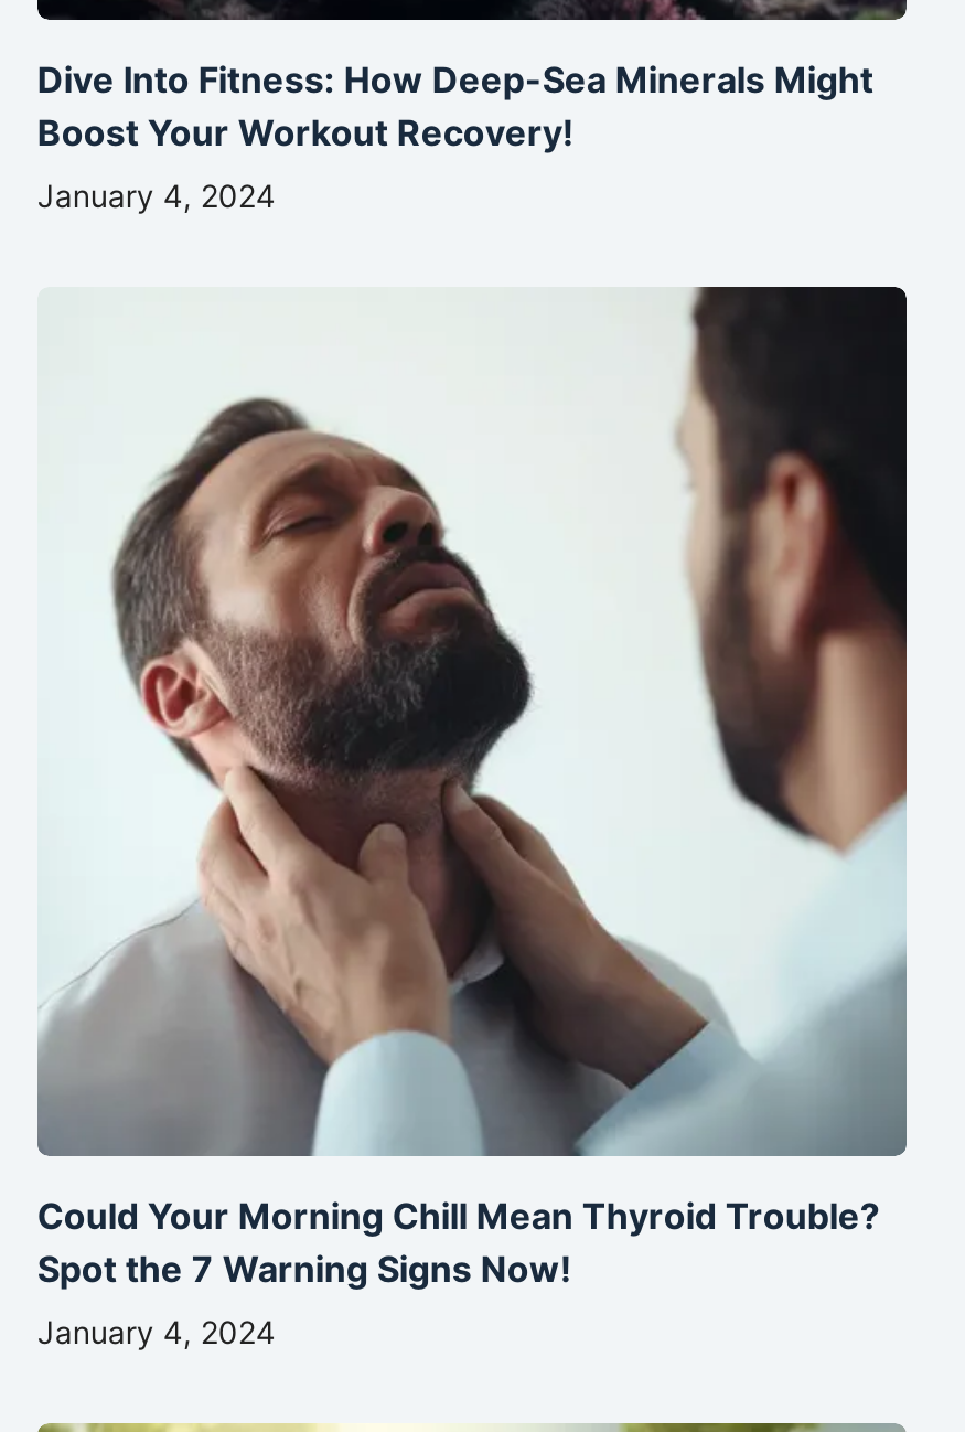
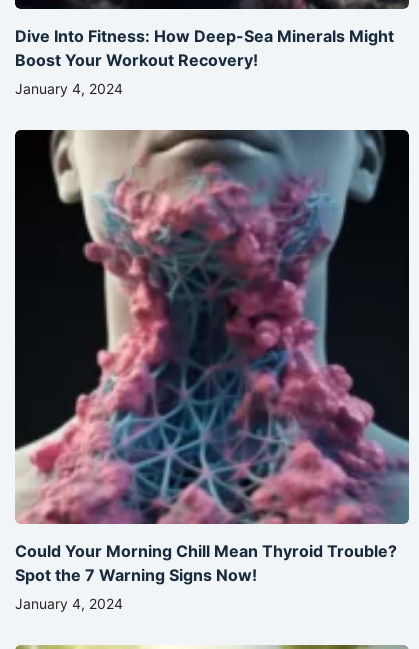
[37,285,909,1156] [image] -> [14,129,410,525] [image]

